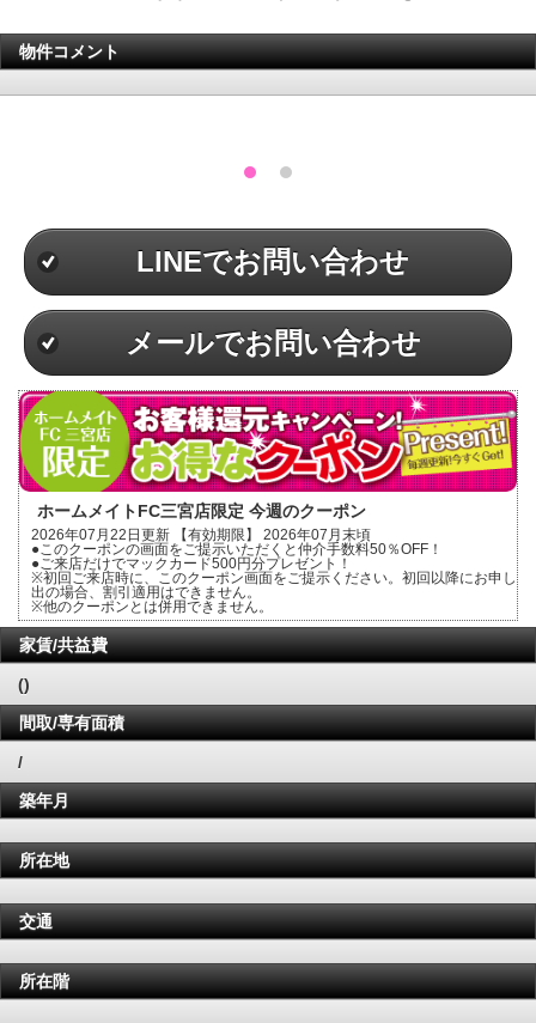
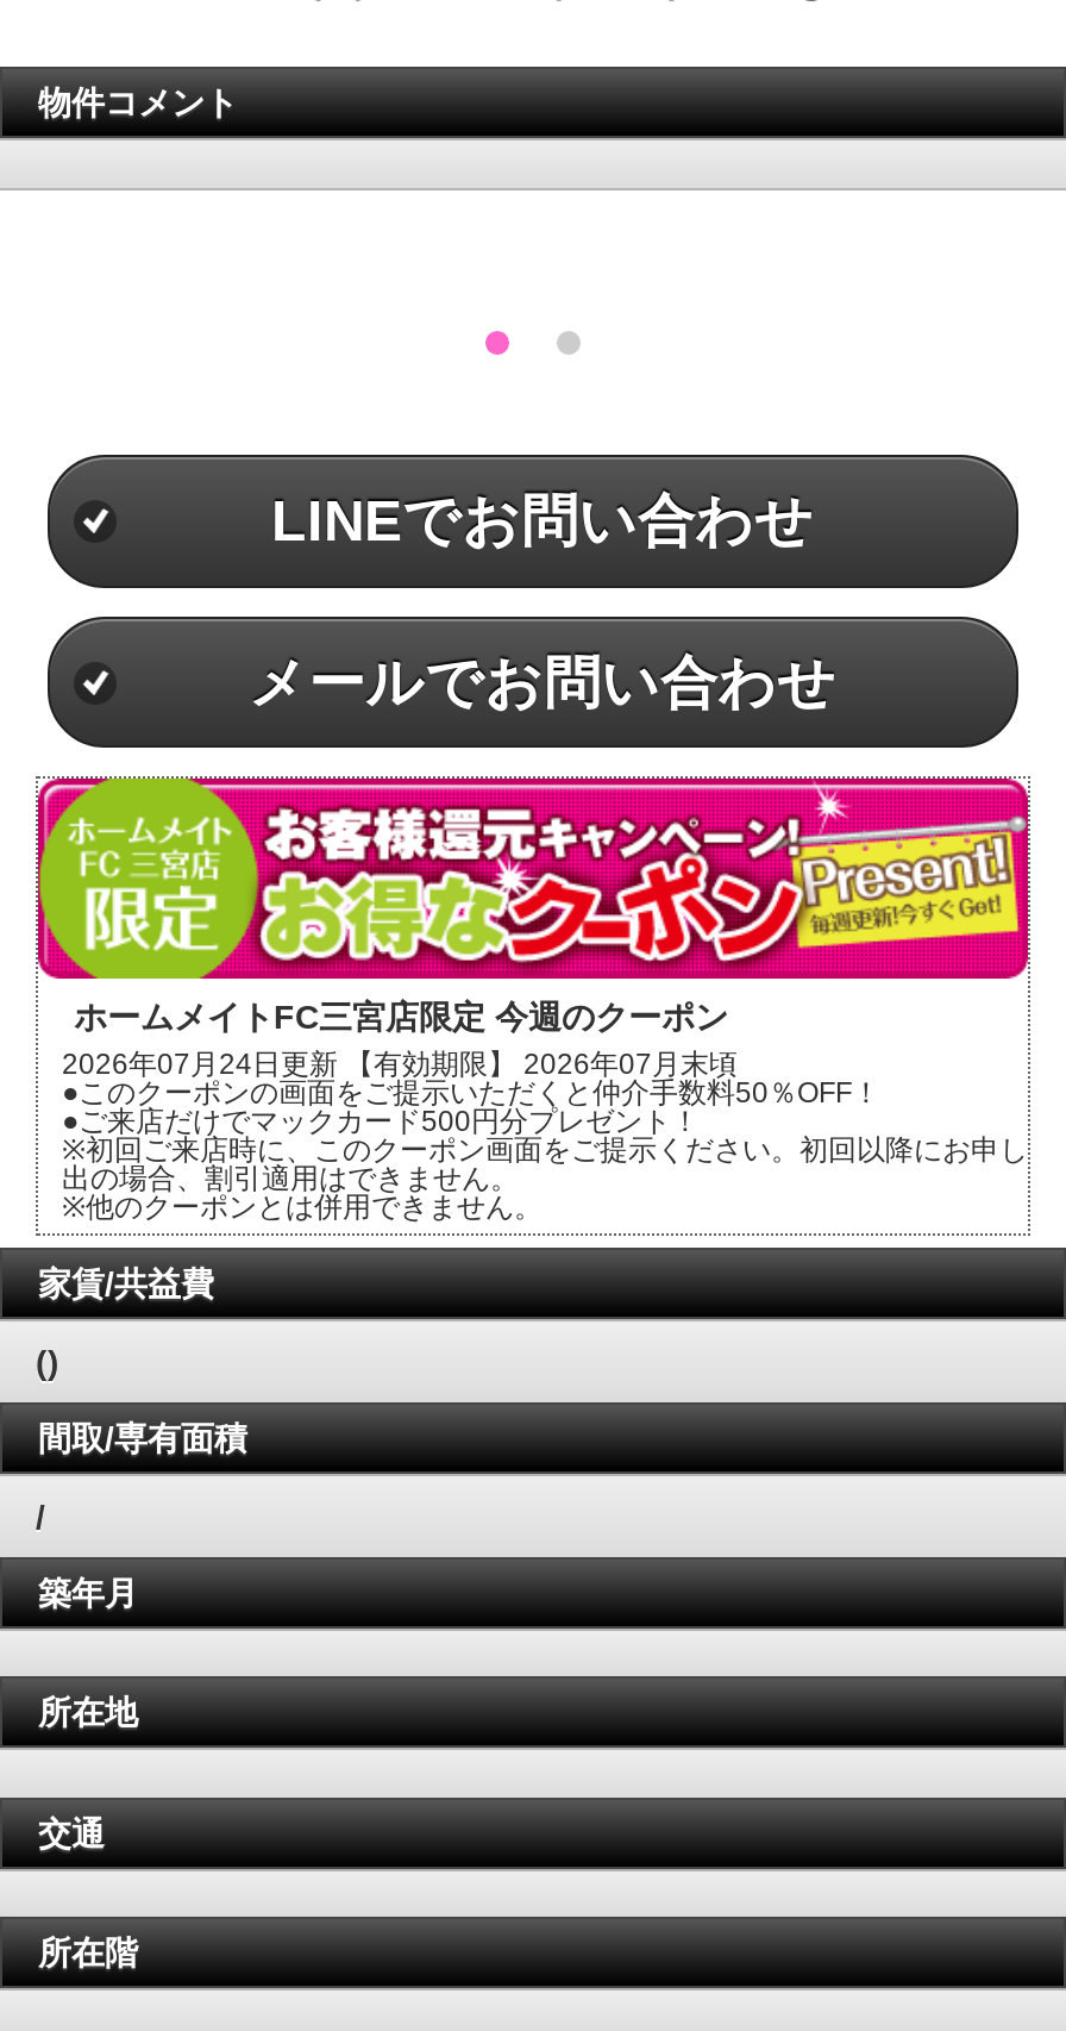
[31,527,371,544] 2026年07月22日更新 【有効期限】 2026年07月末頃 -> [62,1049,738,1082] 2026年07月24日更新 【有効期限】 2026年07月末頃

